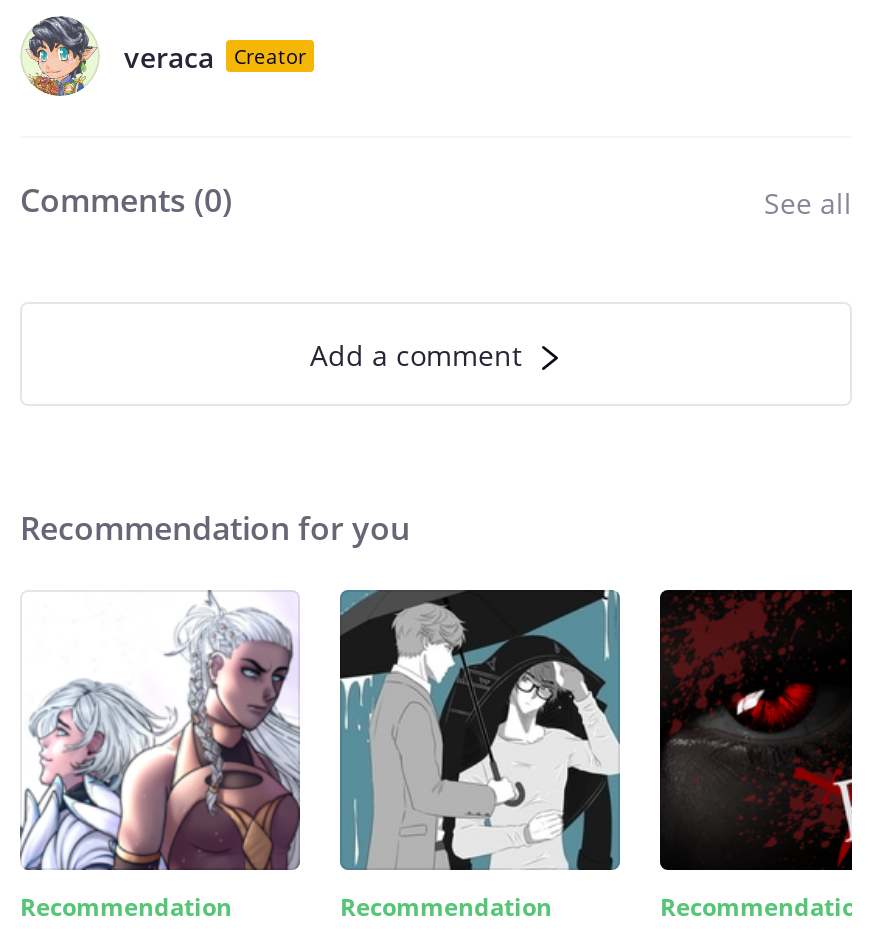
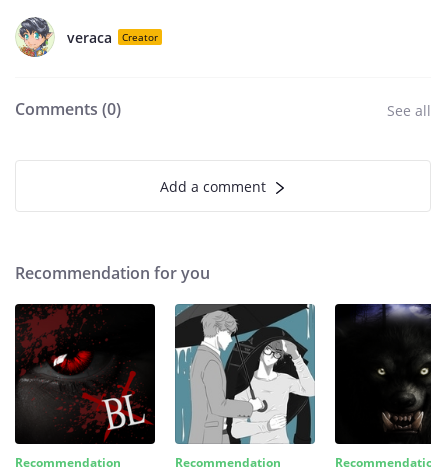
[18,590,302,872] [image] -> [14,303,156,445] [image]
[662,588,854,864] [image] -> [336,303,432,439] [image]

